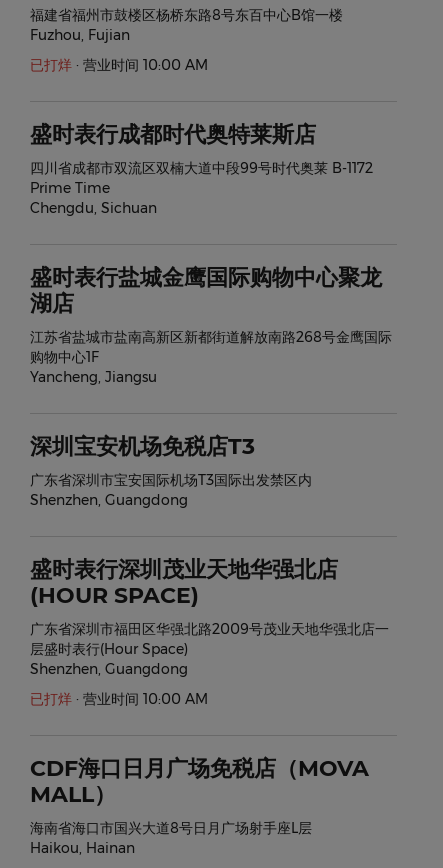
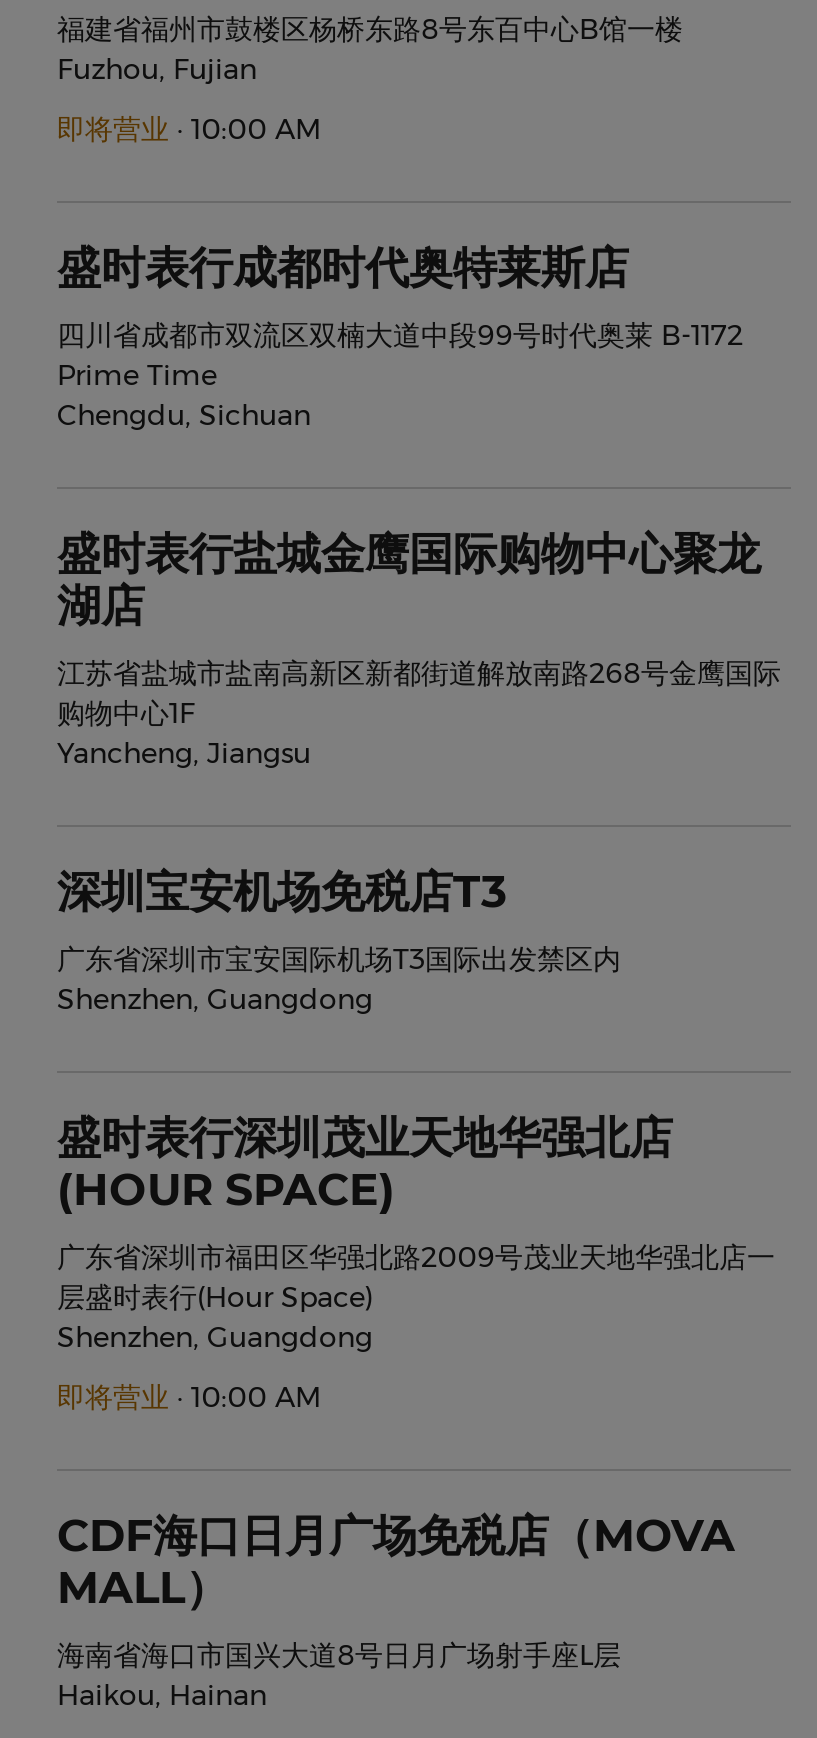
[30,56,208,74] 已打烊·营业时间 10:00 AM -> [57,111,321,147] 即将营业· 10:00 AM
[30,690,208,708] 已打烊·营业时间 10:00 AM -> [57,1379,321,1415] 即将营业· 10:00 AM

